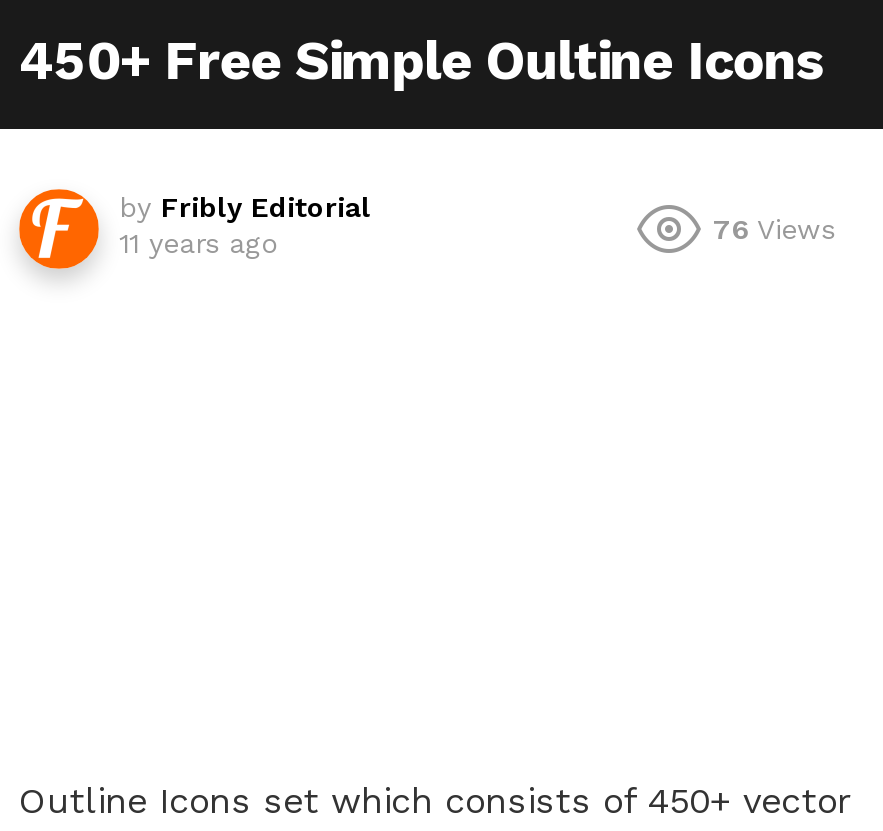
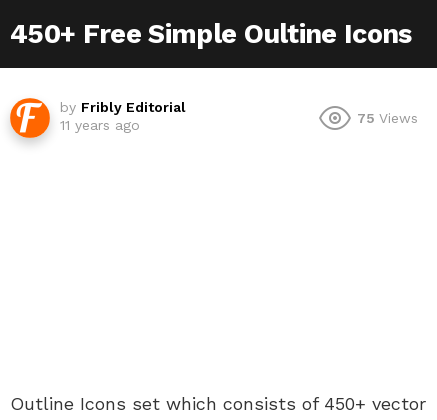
[713,214,835,246] 76 Views -> [357,110,418,126] 75 Views

